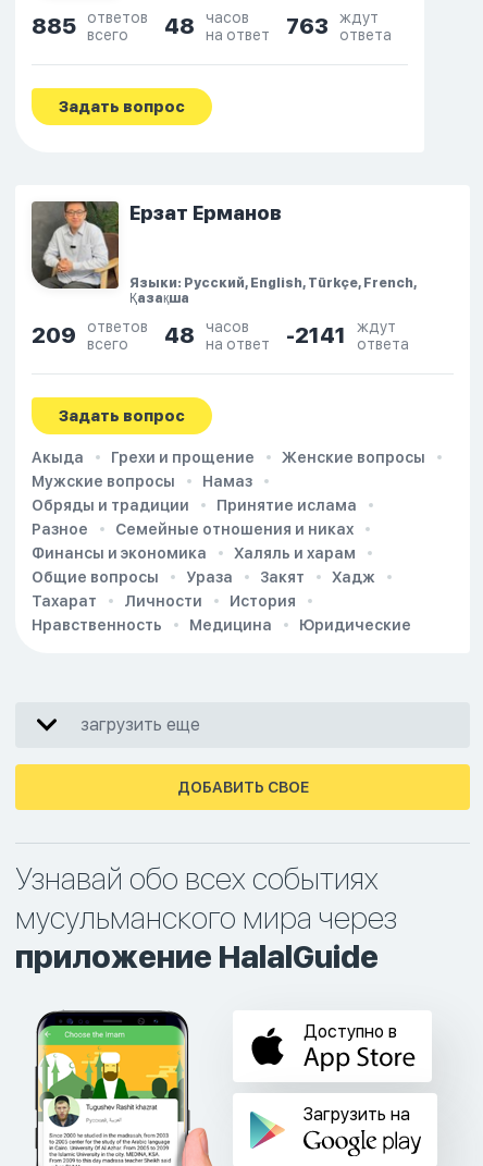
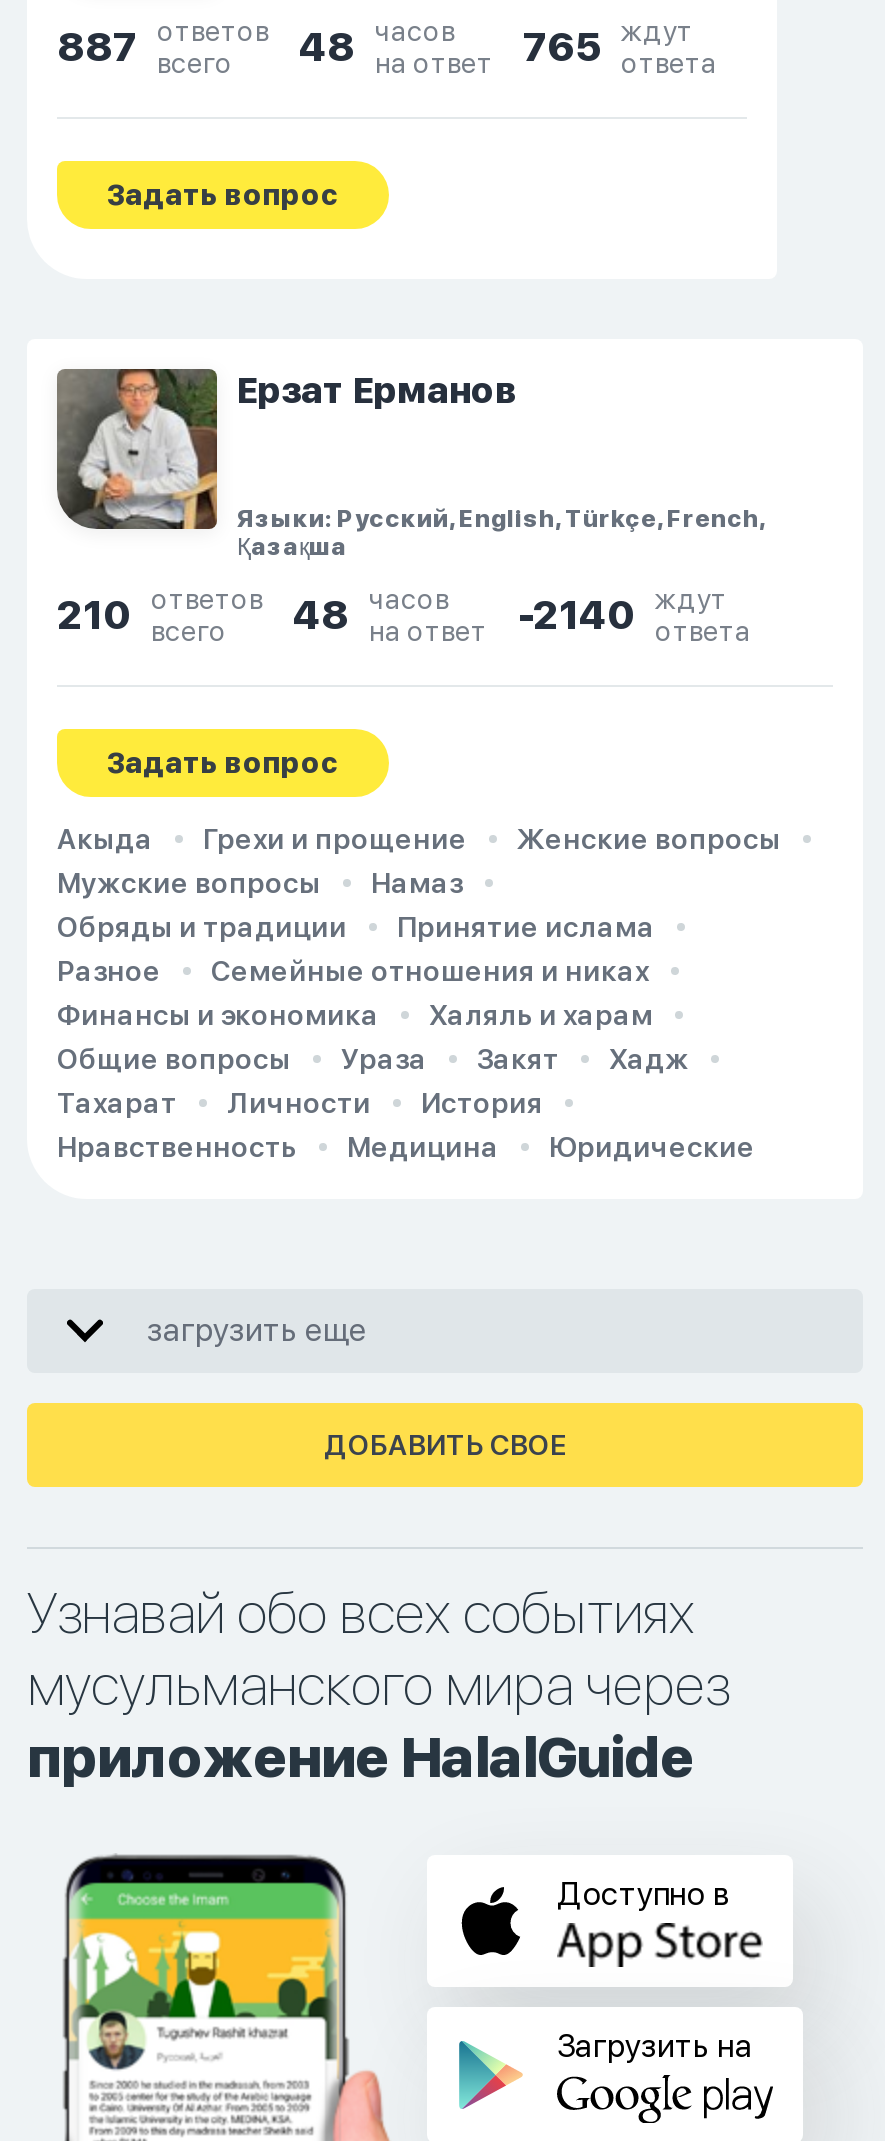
[32,13,76,39] 885 -> [57,23,137,71] 887
[286,13,329,39] 763 -> [523,23,601,71] 765
[32,322,76,348] 209 -> [57,591,131,639] 210
[286,322,346,348] -2141 -> [517,591,635,639] -2140

